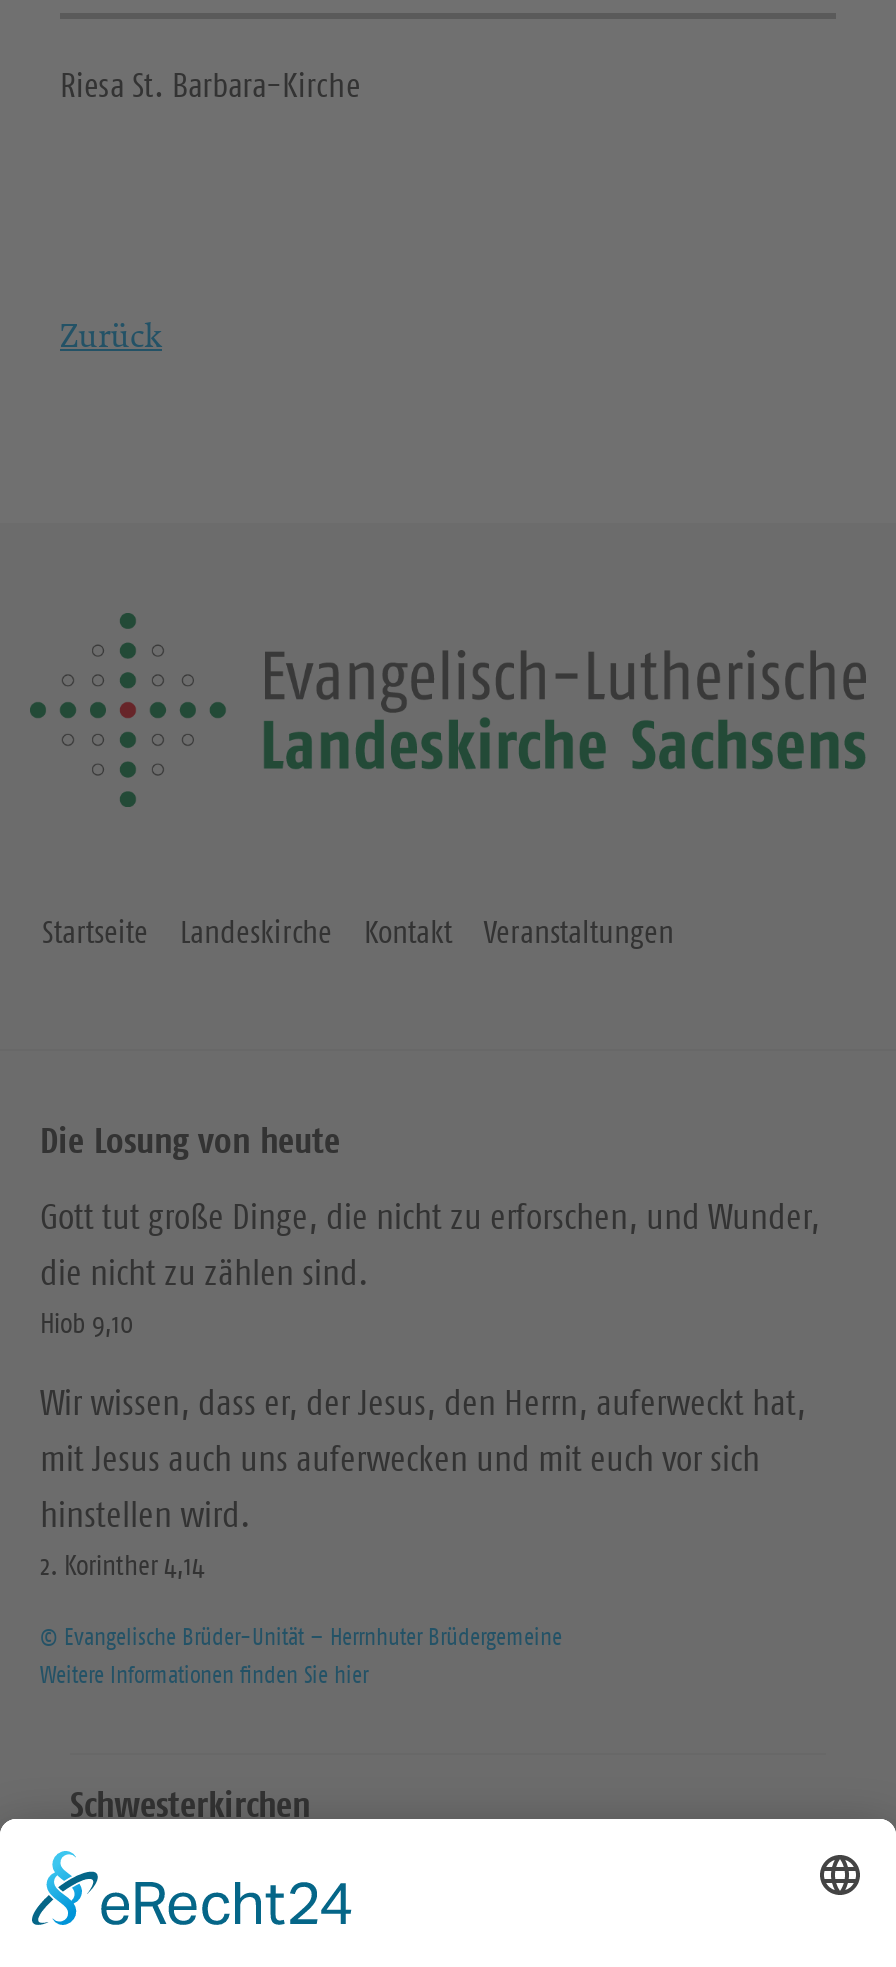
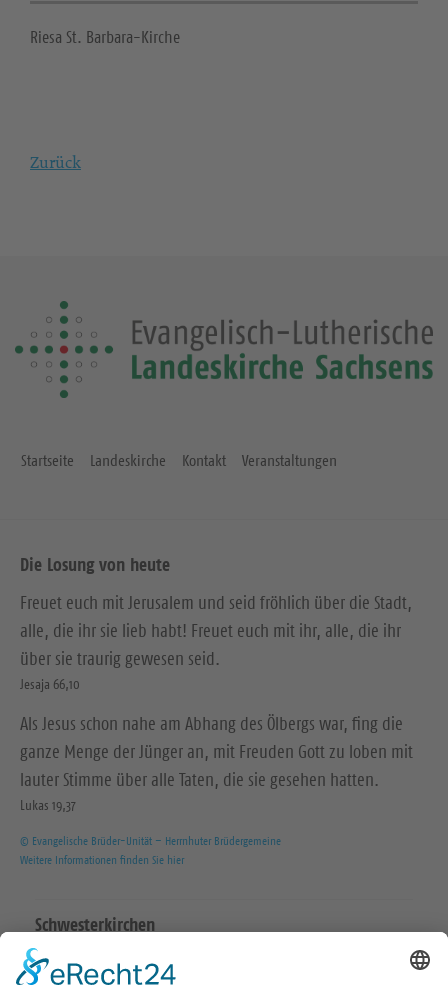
[40,1196,820,1342] Gott tut große Dinge, die nicht zu erforschen, und Wunder, | die nicht zu zählen sind. | Hiob 9,10 -> [20,592,412,693] Freuet euch mit Jerusalem und seid fröhlich über die Stadt, | alle, die ihr sie lieb habt! Freuet euch mit ihr, alle, die ihr | über sie traurig gewesen seid. | Jesaja 66,10
[40,1382,806,1584] Wir wissen, dass er, der Jesus, den Herrn, auferweckt hat, | mit Jesus auch uns auferwecken und mit euch vor sich | hinstellen wird. | 2. Korinther 4,14 -> [20,713,413,814] Als Jesus schon nahe am Abhang des Ölbergs war, fing die | ganze Menge der Jünger an, mit Freuden Gott zu loben mit | lauter Stimme über alle Taten, die sie gesehen hatten. | Lukas 19,37

